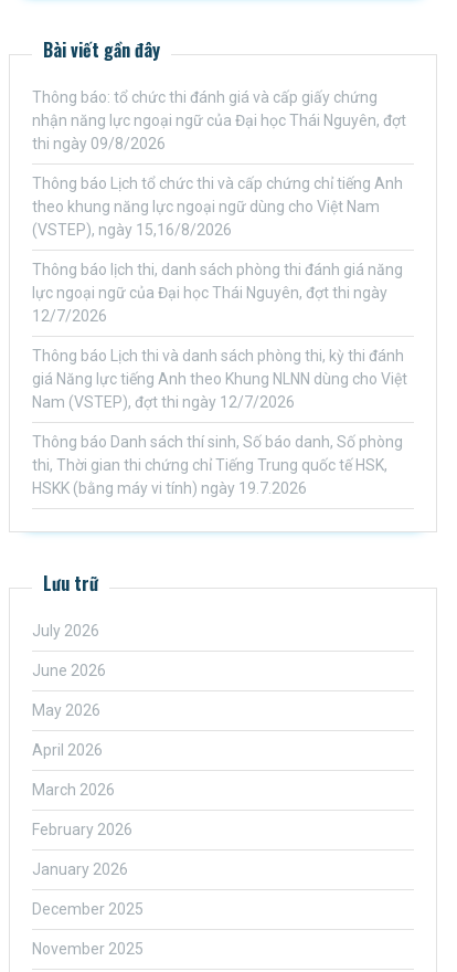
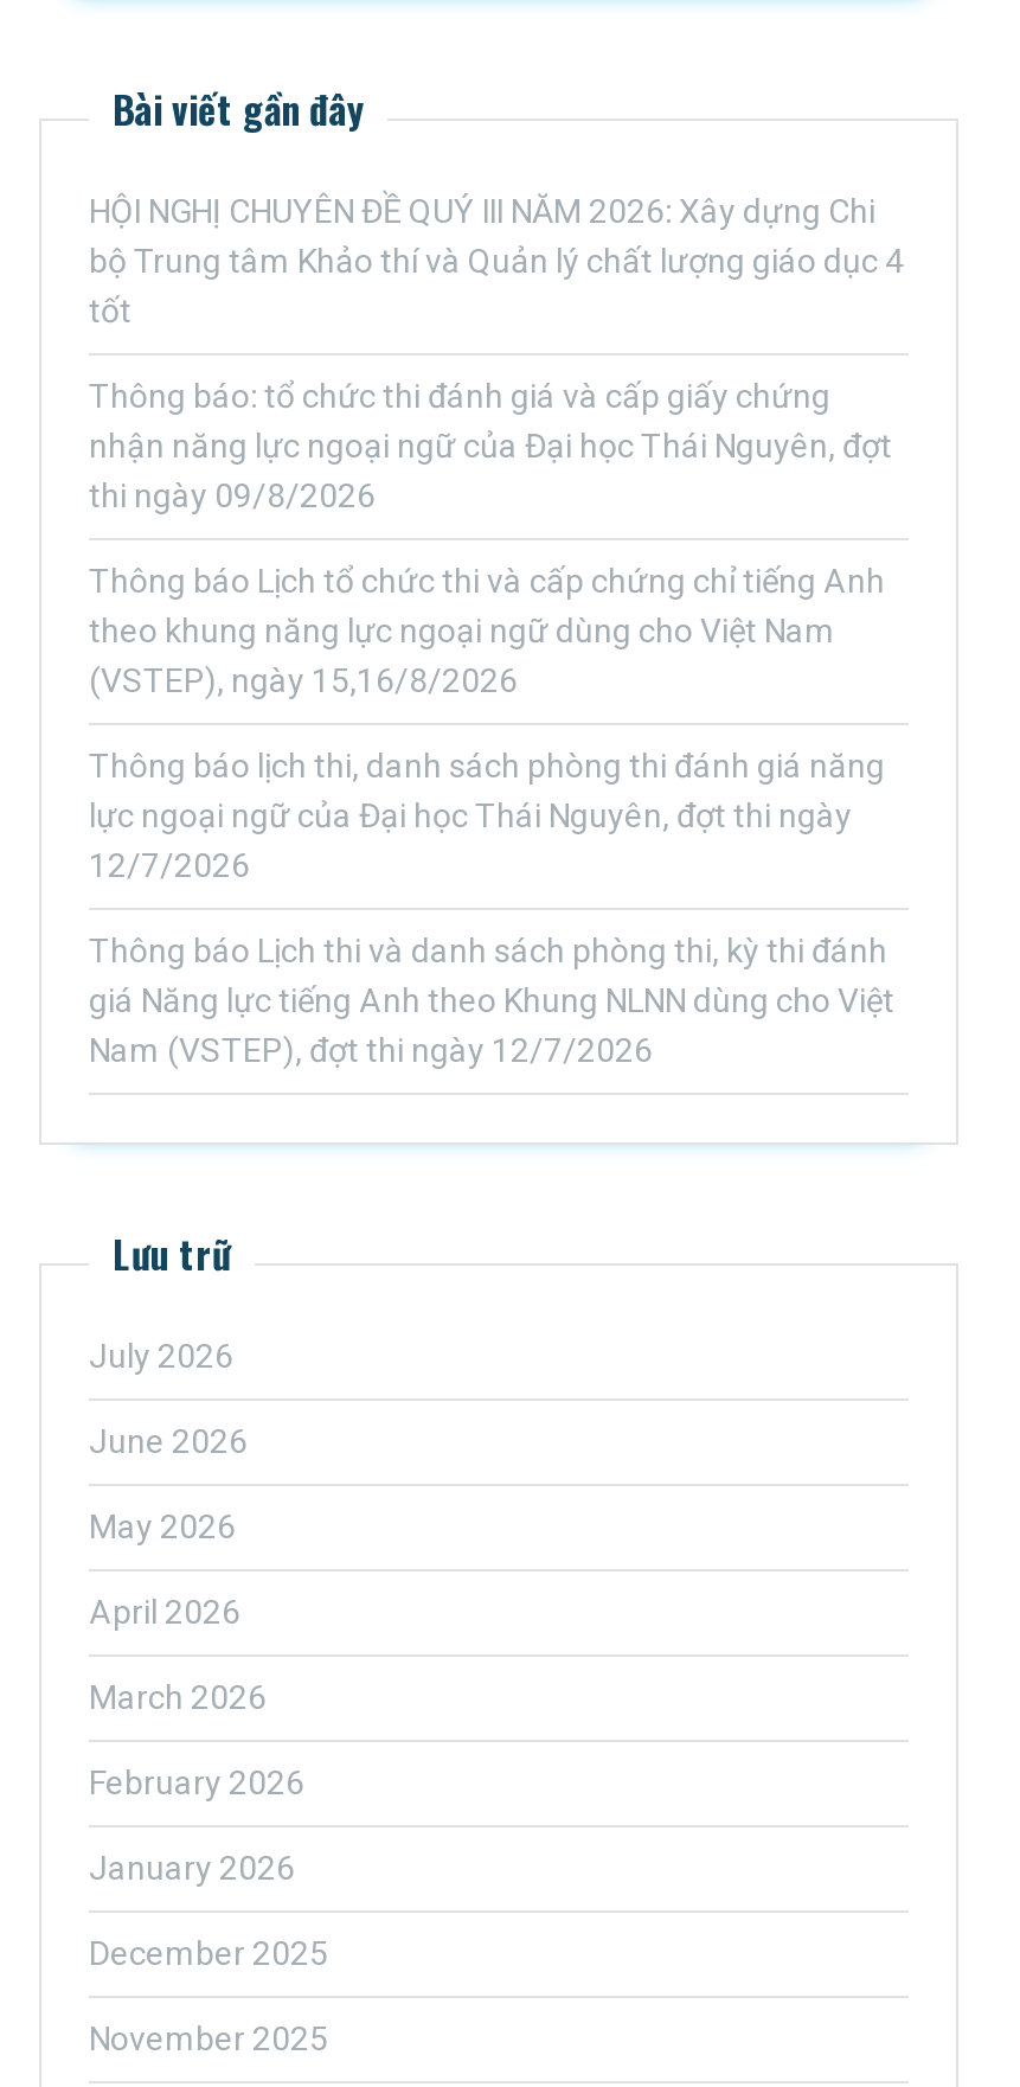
none -> [89,191,904,328] HỘI NGHỊ CHUYÊN ĐỀ QUÝ III NĂM 2026: Xây dựng Chi | bộ Trung tâm Khảo thí và Quản lý chất lượng giáo dục 4 | tốt
moved [32,89,407,411] -> [89,375,894,1068]: Thông báo: tổ chức thi đánh giá và cấp giấy chứng | nhận năng lực ngoại ngữ của Đại học Thái Nguyên, đợt | thi ngày 09/8/2026 | ... | giá Năng lực tiếng Anh theo Khung NLNN dùng cho Việt | Nam (VSTEP), đợt thi ngày 12/7/2026
[32,433,403,497] Thông báo Danh sách thí sinh, Số báo danh, Số phòng | thi, Thời gian thi chứng chỉ Tiếng Trung quốc tế HSK, | HSKK (bằng máy vi tính) ngày 19.7.2026 -> none

